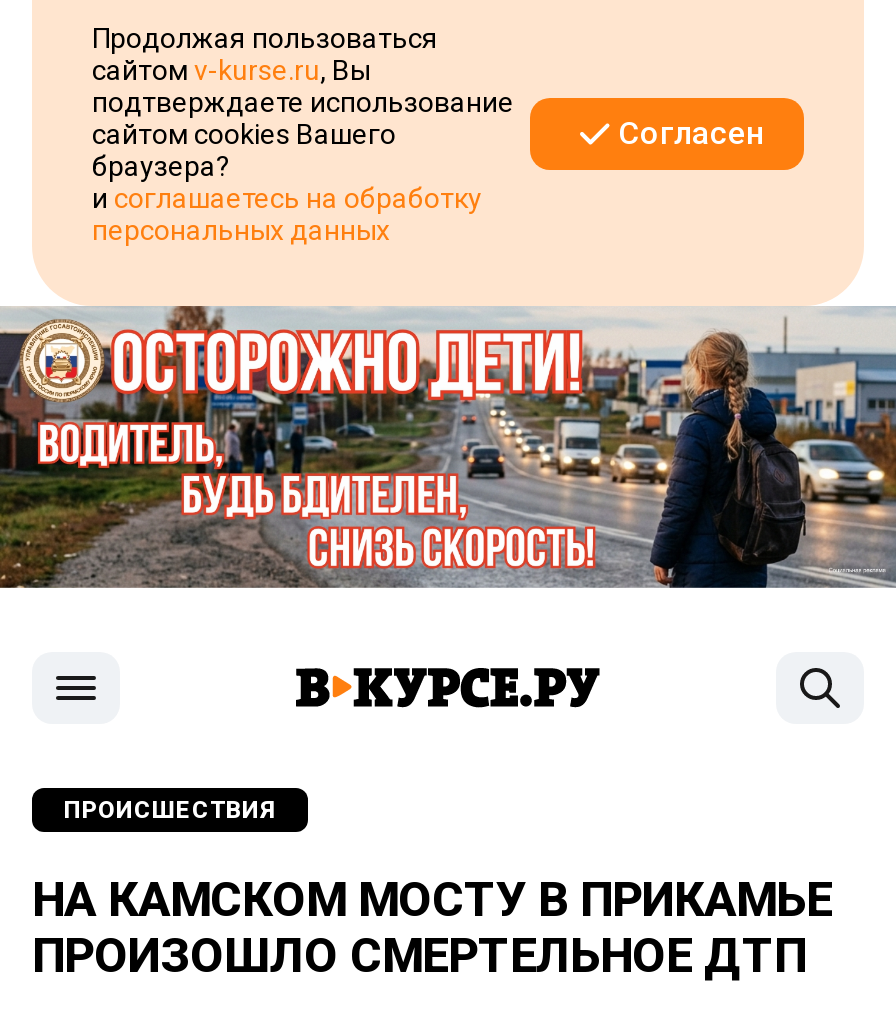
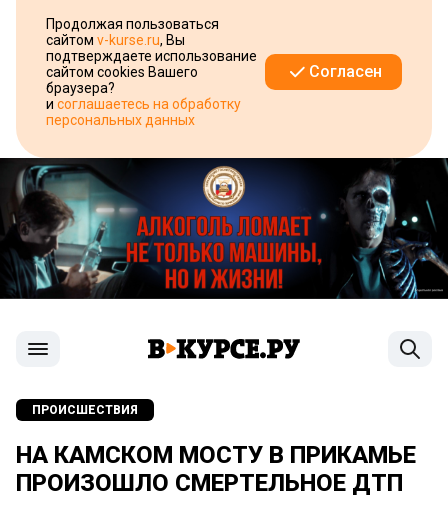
[6,304,890,590] [image] -> [3,157,445,300] [image]

